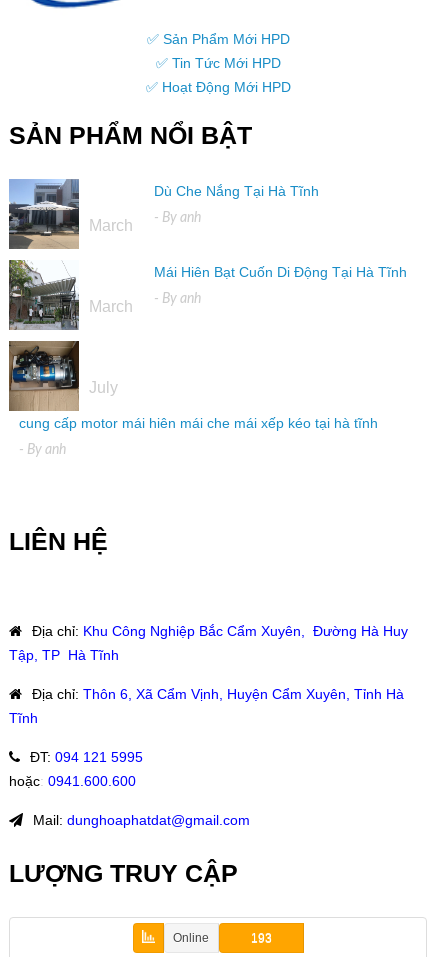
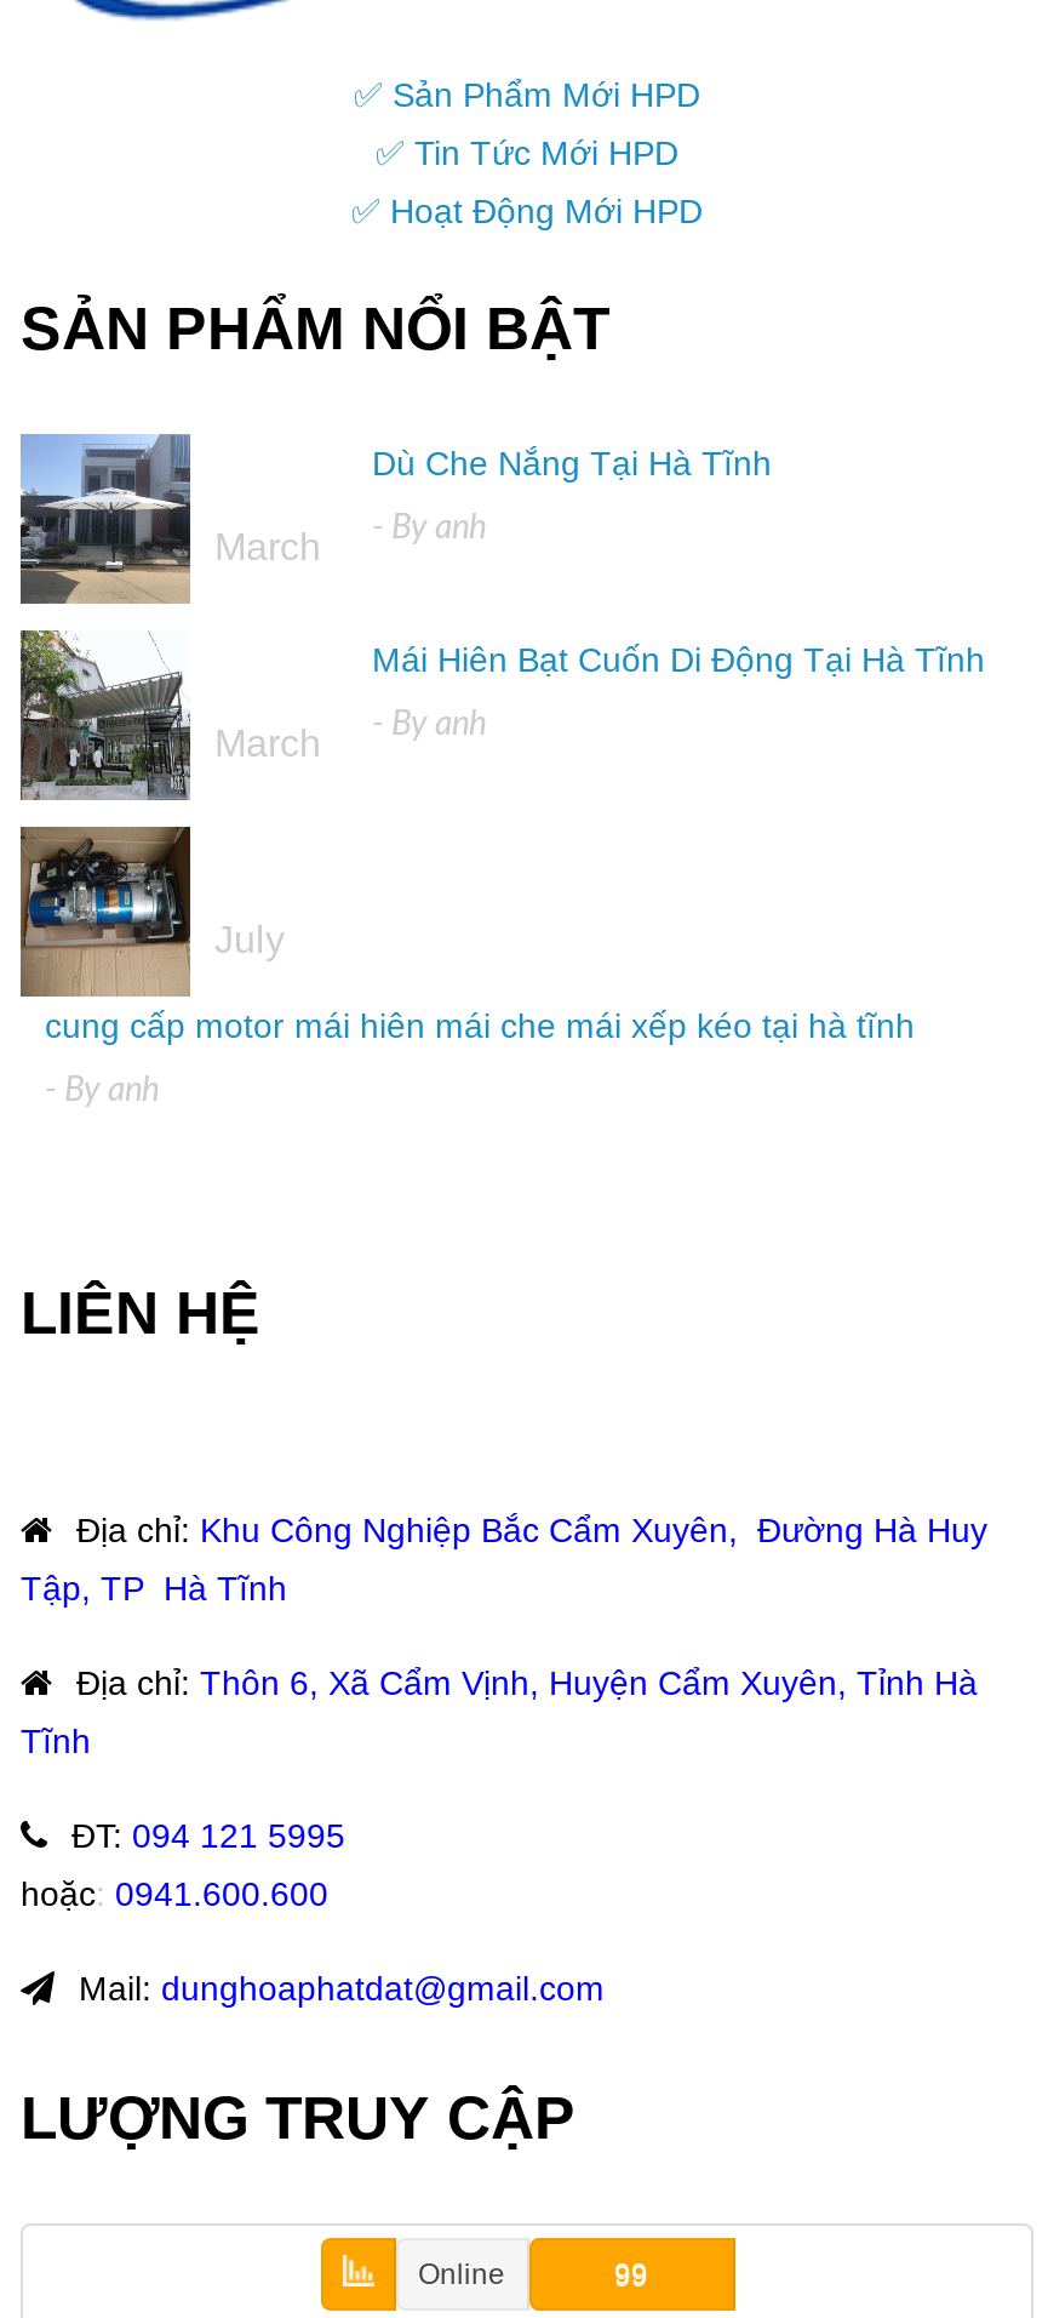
[250,930,271,944] 193 -> [614,2256,648,2290] 99

